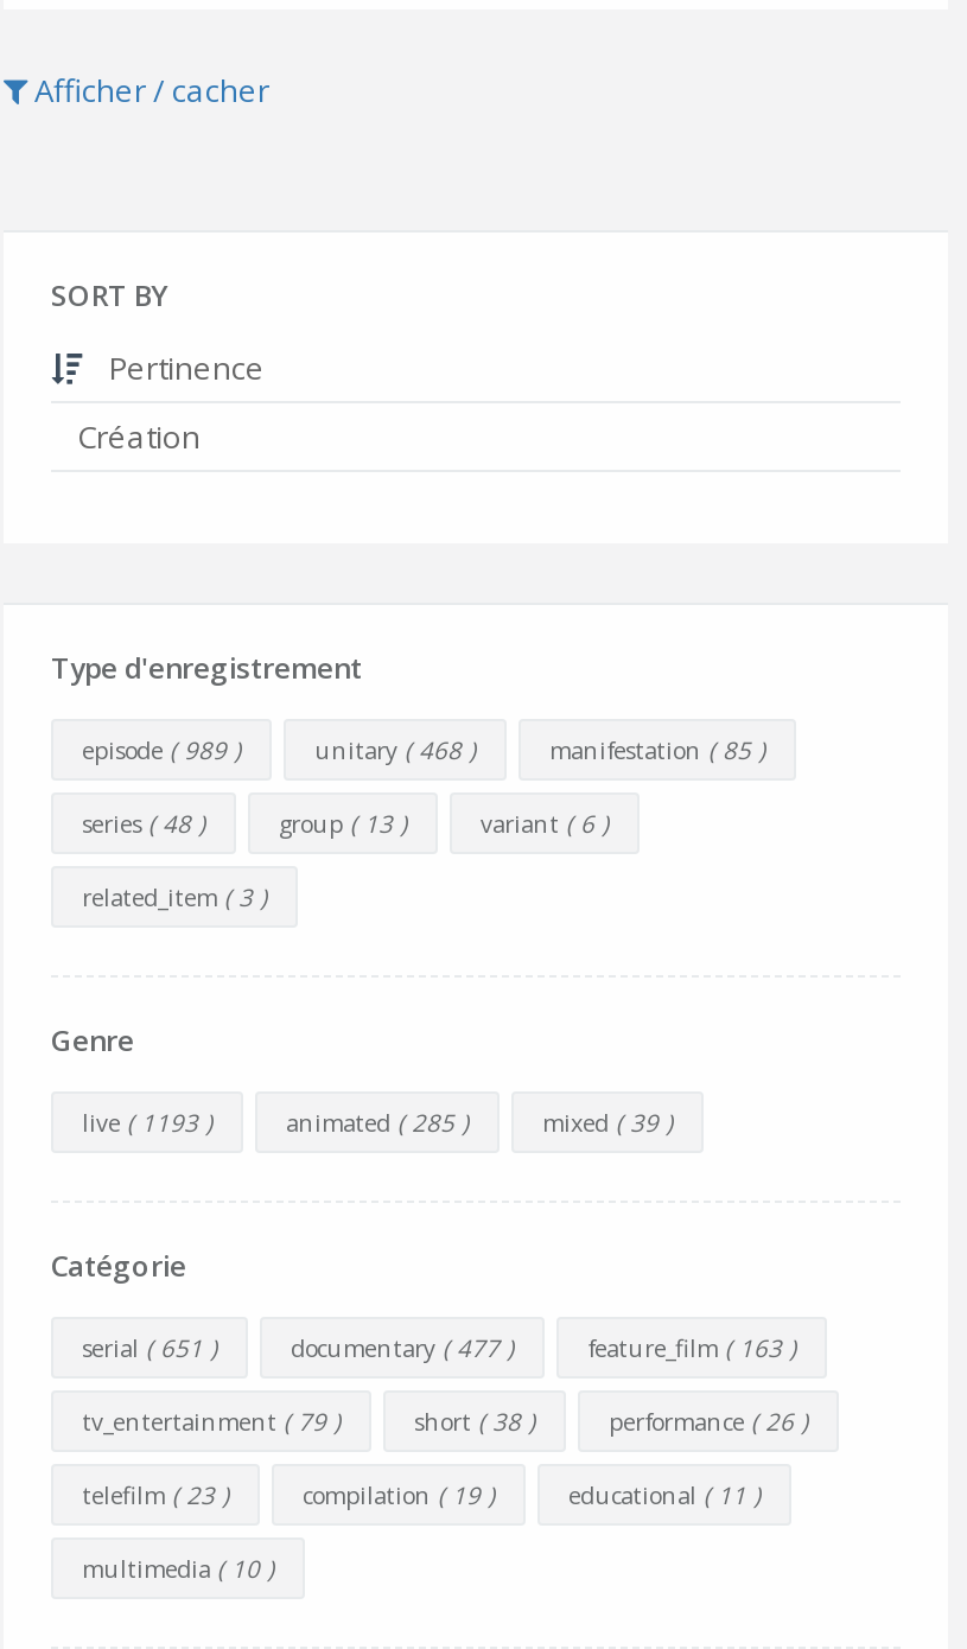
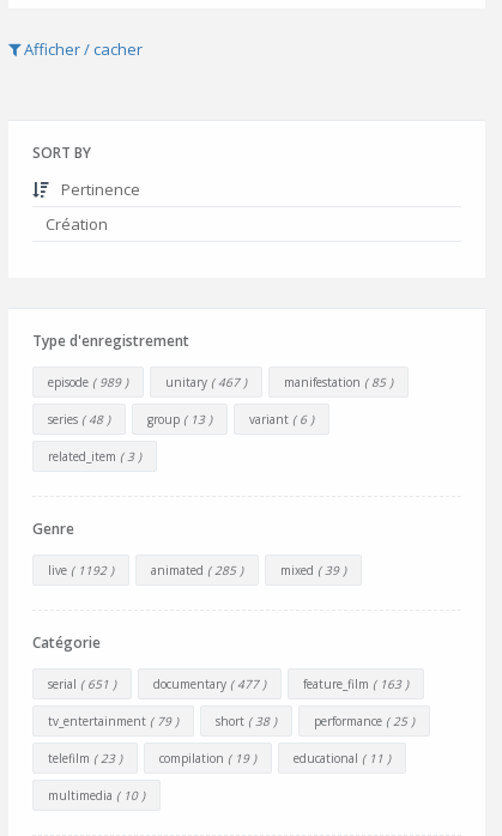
[314,733,476,766] unitary ( 468 ) -> [165,374,247,390] unitary ( 467 )
[82,1106,212,1139] live ( 1193 ) -> [48,562,114,578] live ( 1192 )
[609,1405,808,1438] performance ( 26 ) -> [314,713,415,729] performance ( 25 )

